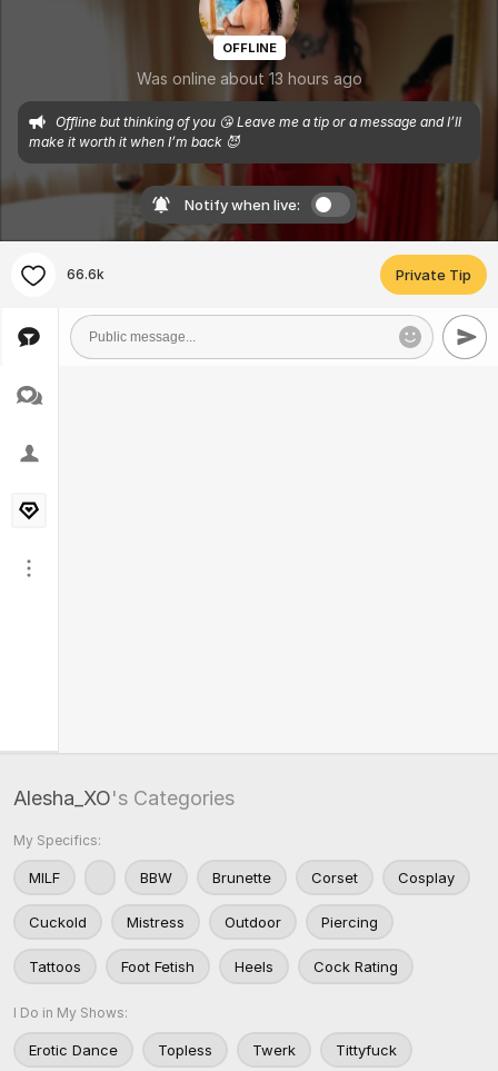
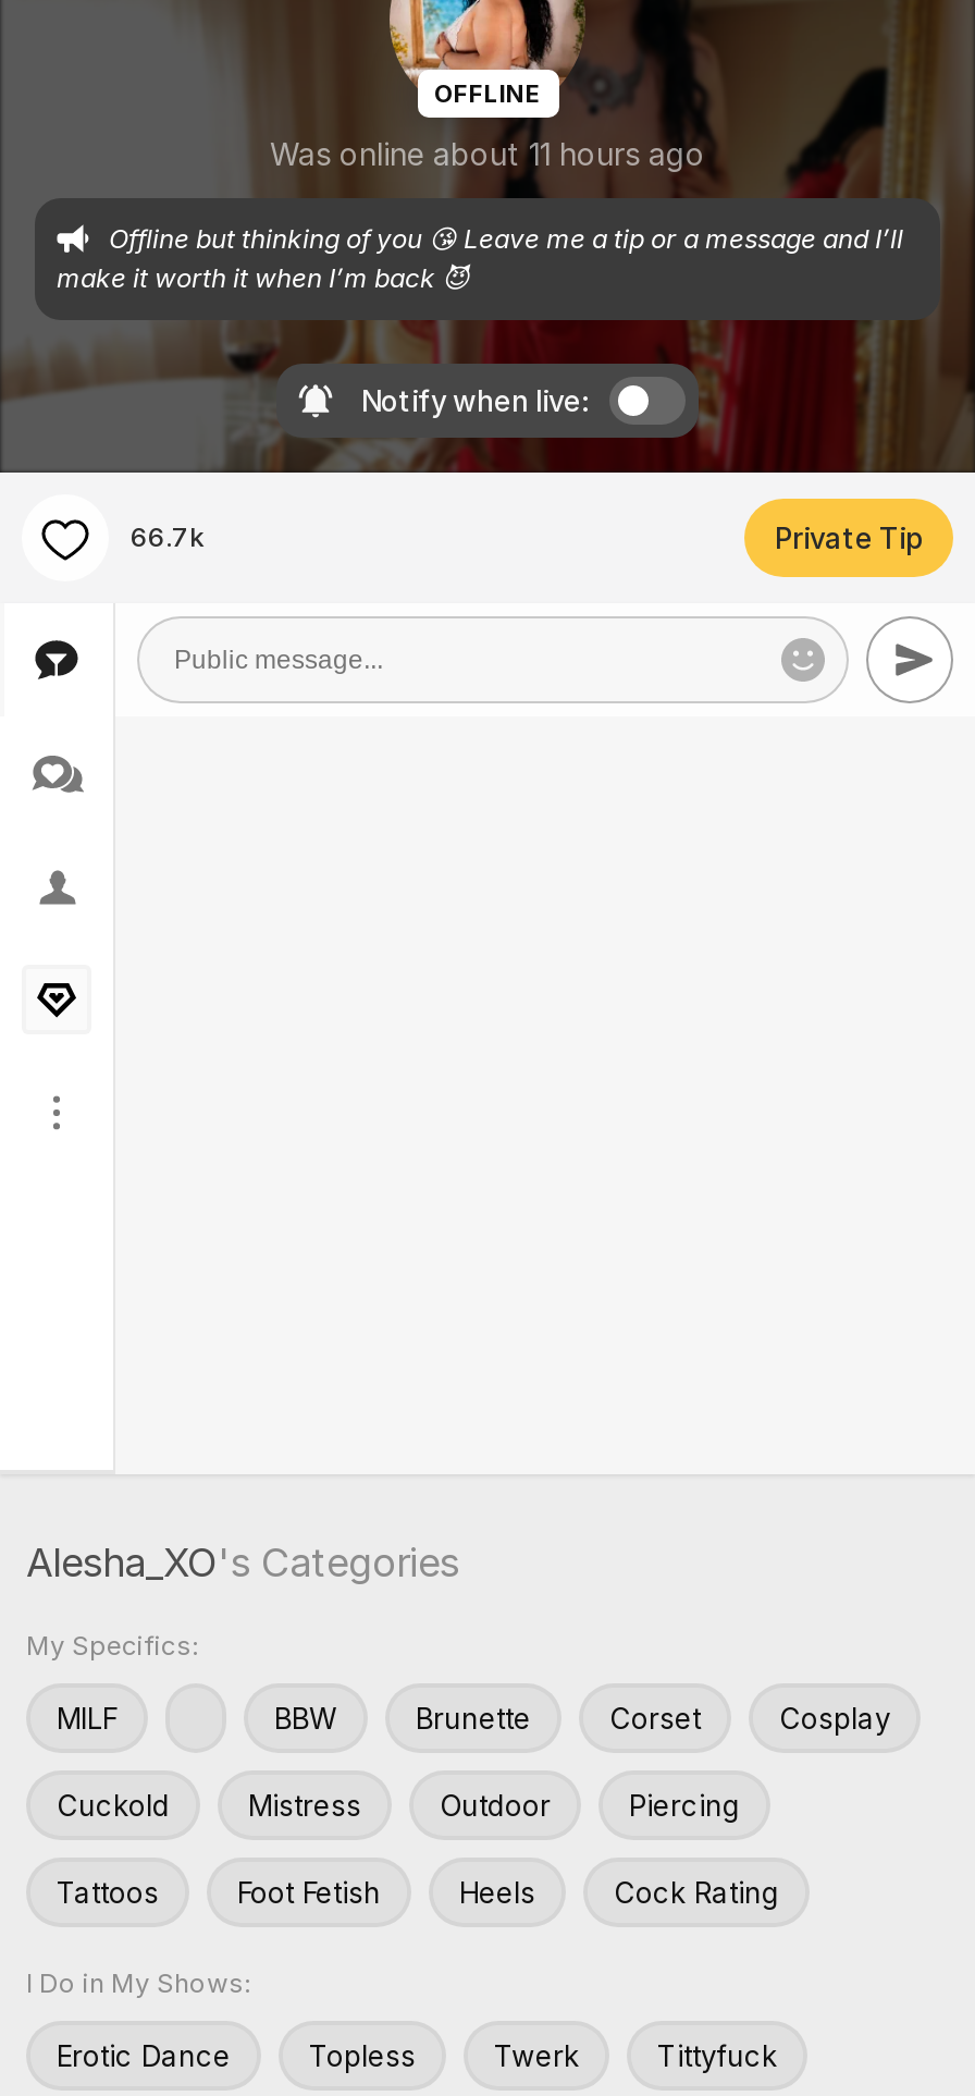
[136,69,362,88] Was online about 13 hours ago -> [270,135,705,172] Was online about 11 hours ago
[67,266,104,283] 66.6k -> [131,521,205,554] 66.7k

